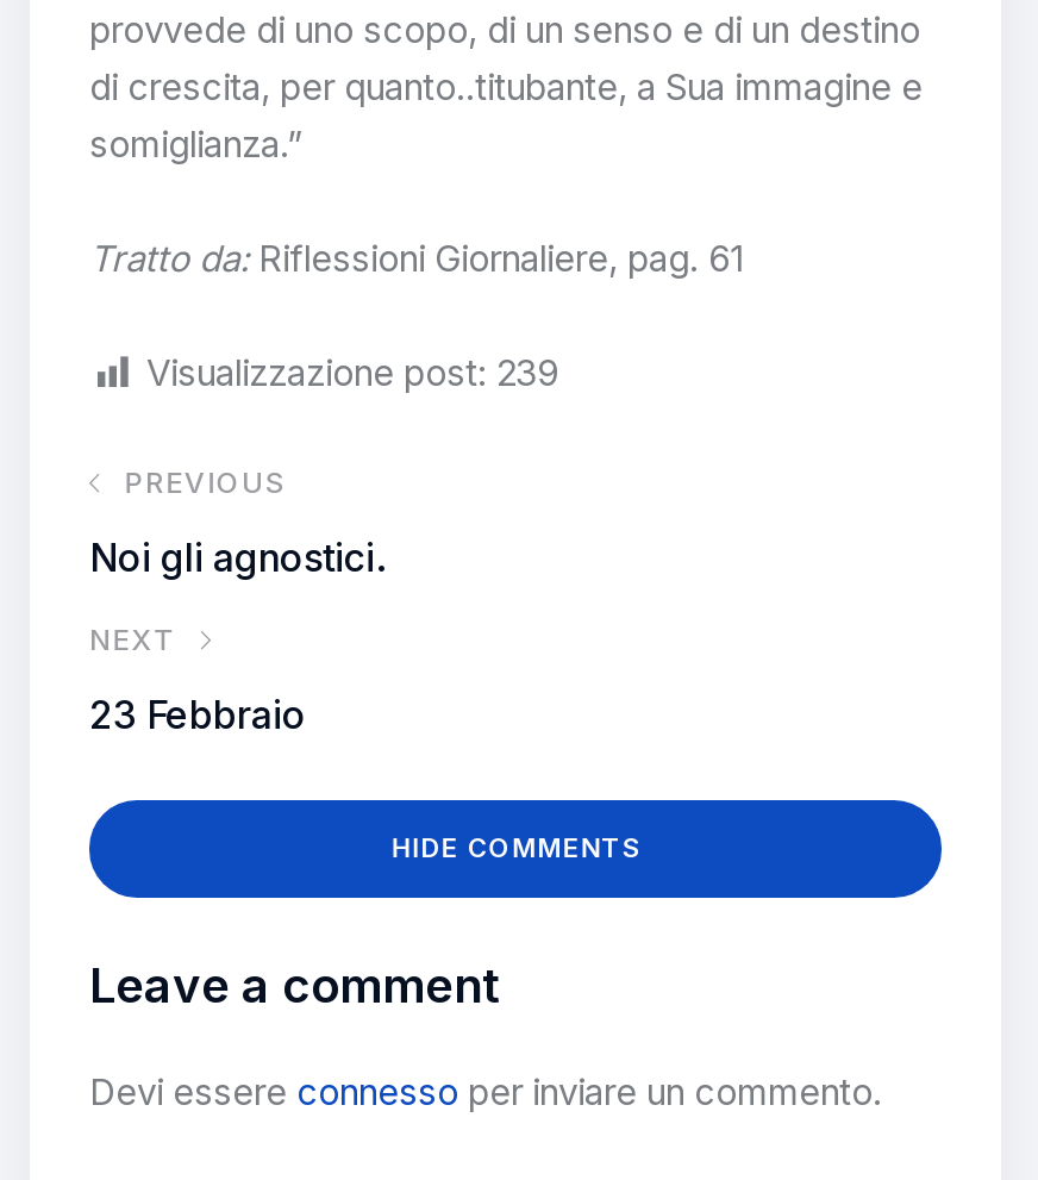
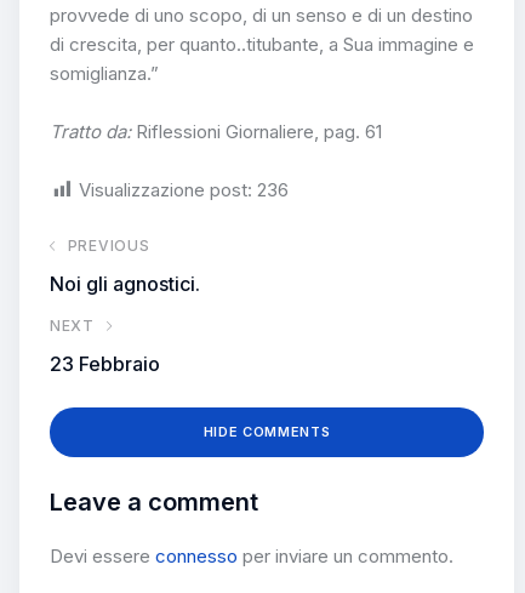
[146,349,558,395] Visualizzazione post: 239 -> [79,178,289,201] Visualizzazione post: 236

